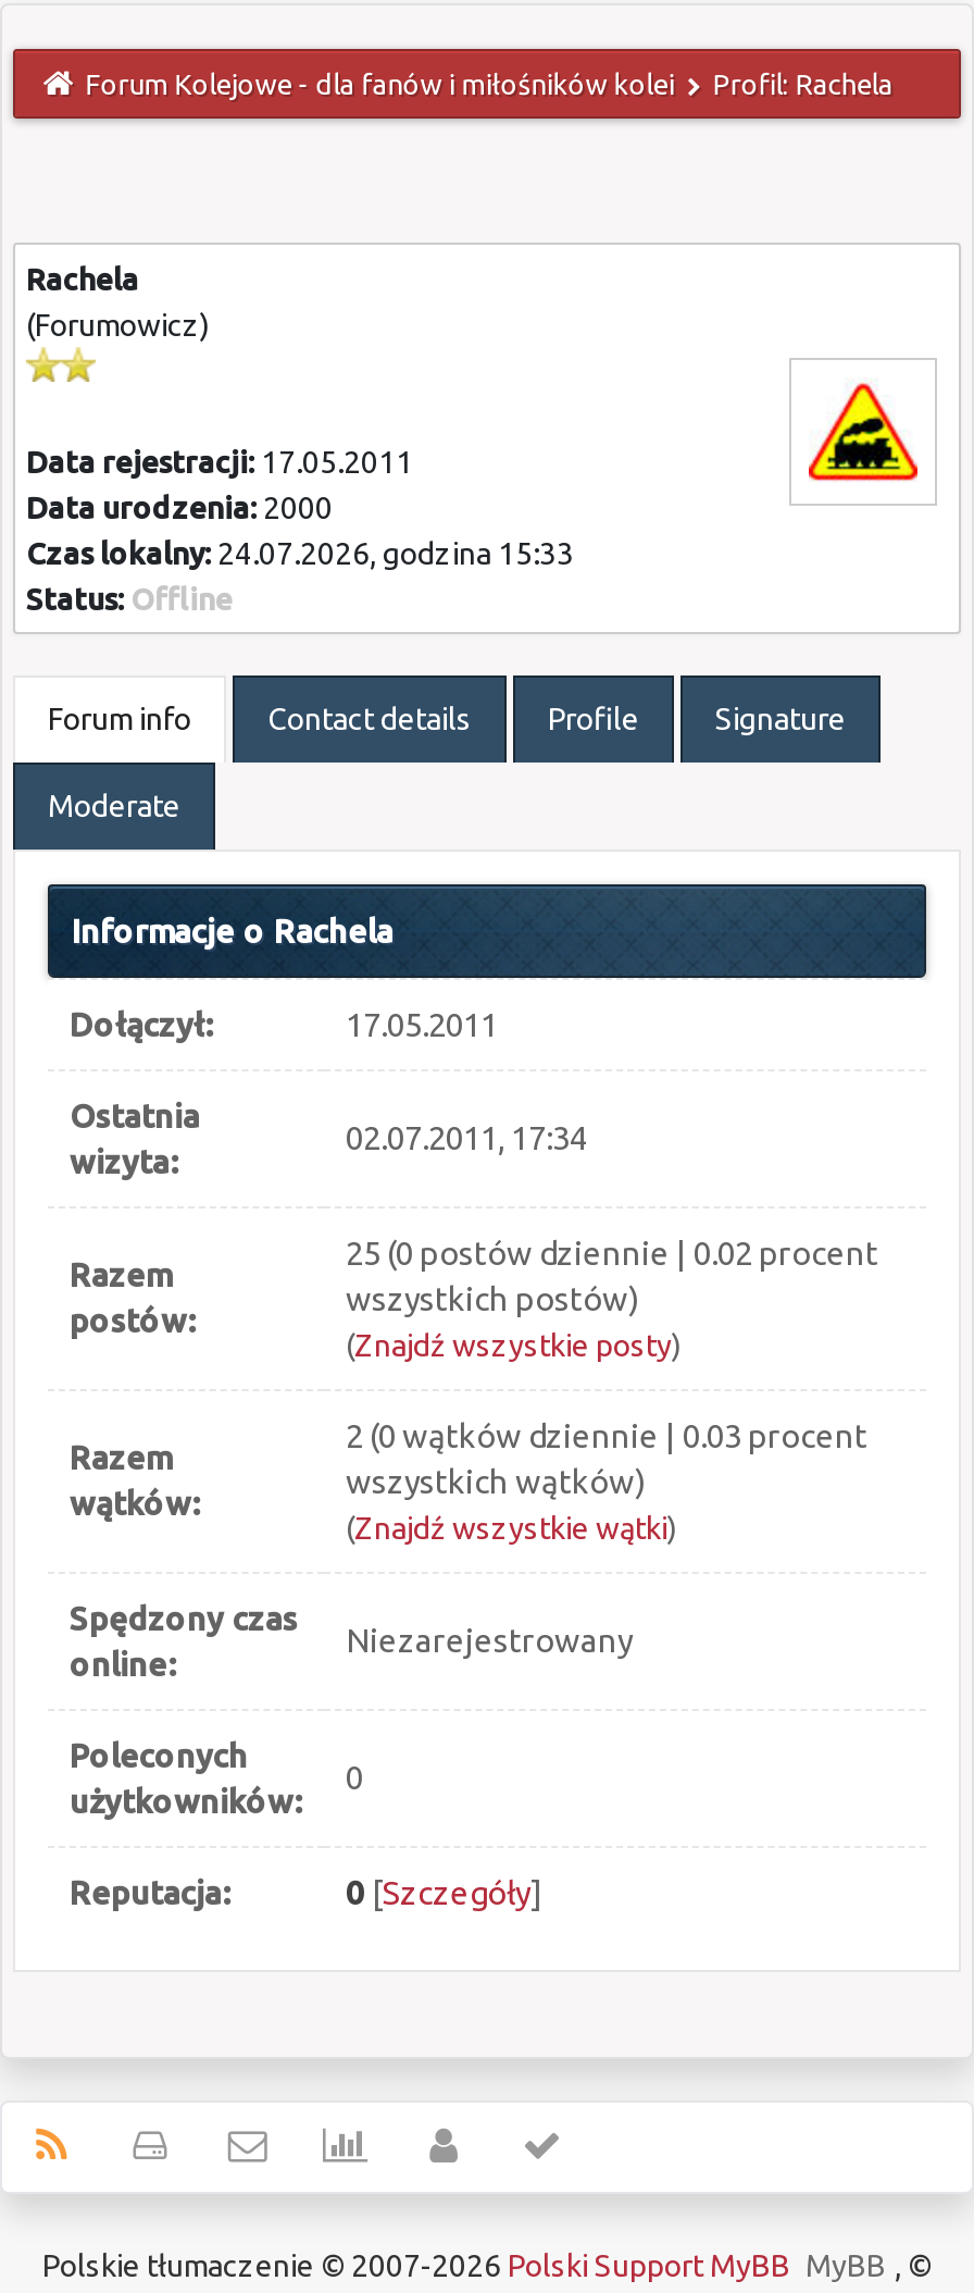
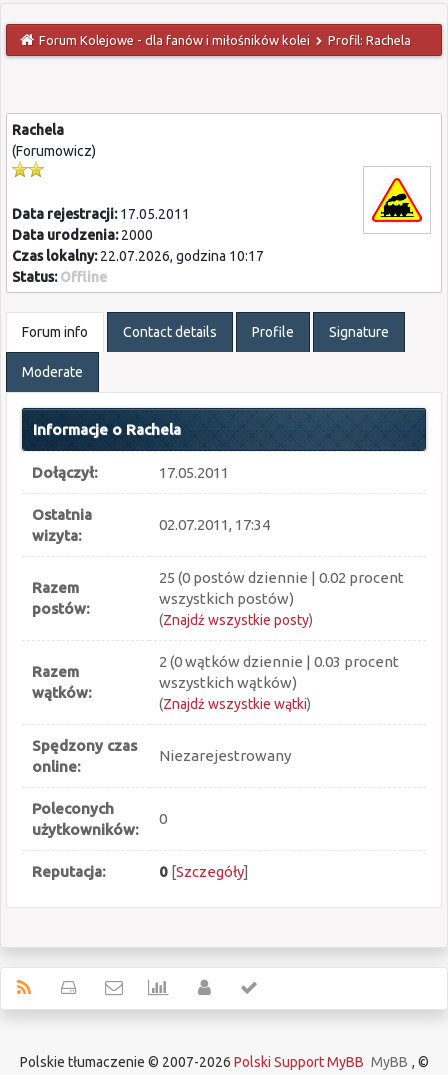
[26,537,574,572] Czas lokalny: 24.07.2026, godzina 15:33 -> [12,248,264,264] Czas lokalny: 22.07.2026, godzina 10:17

